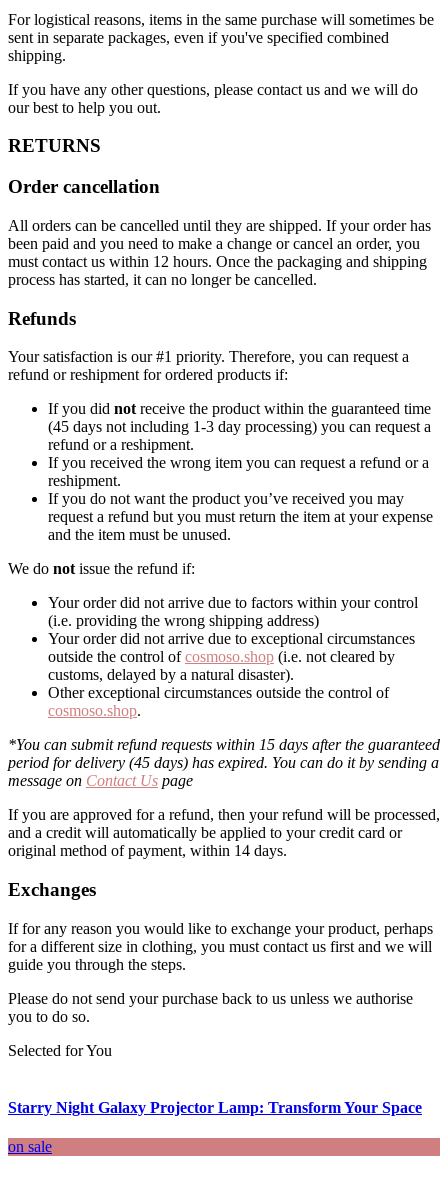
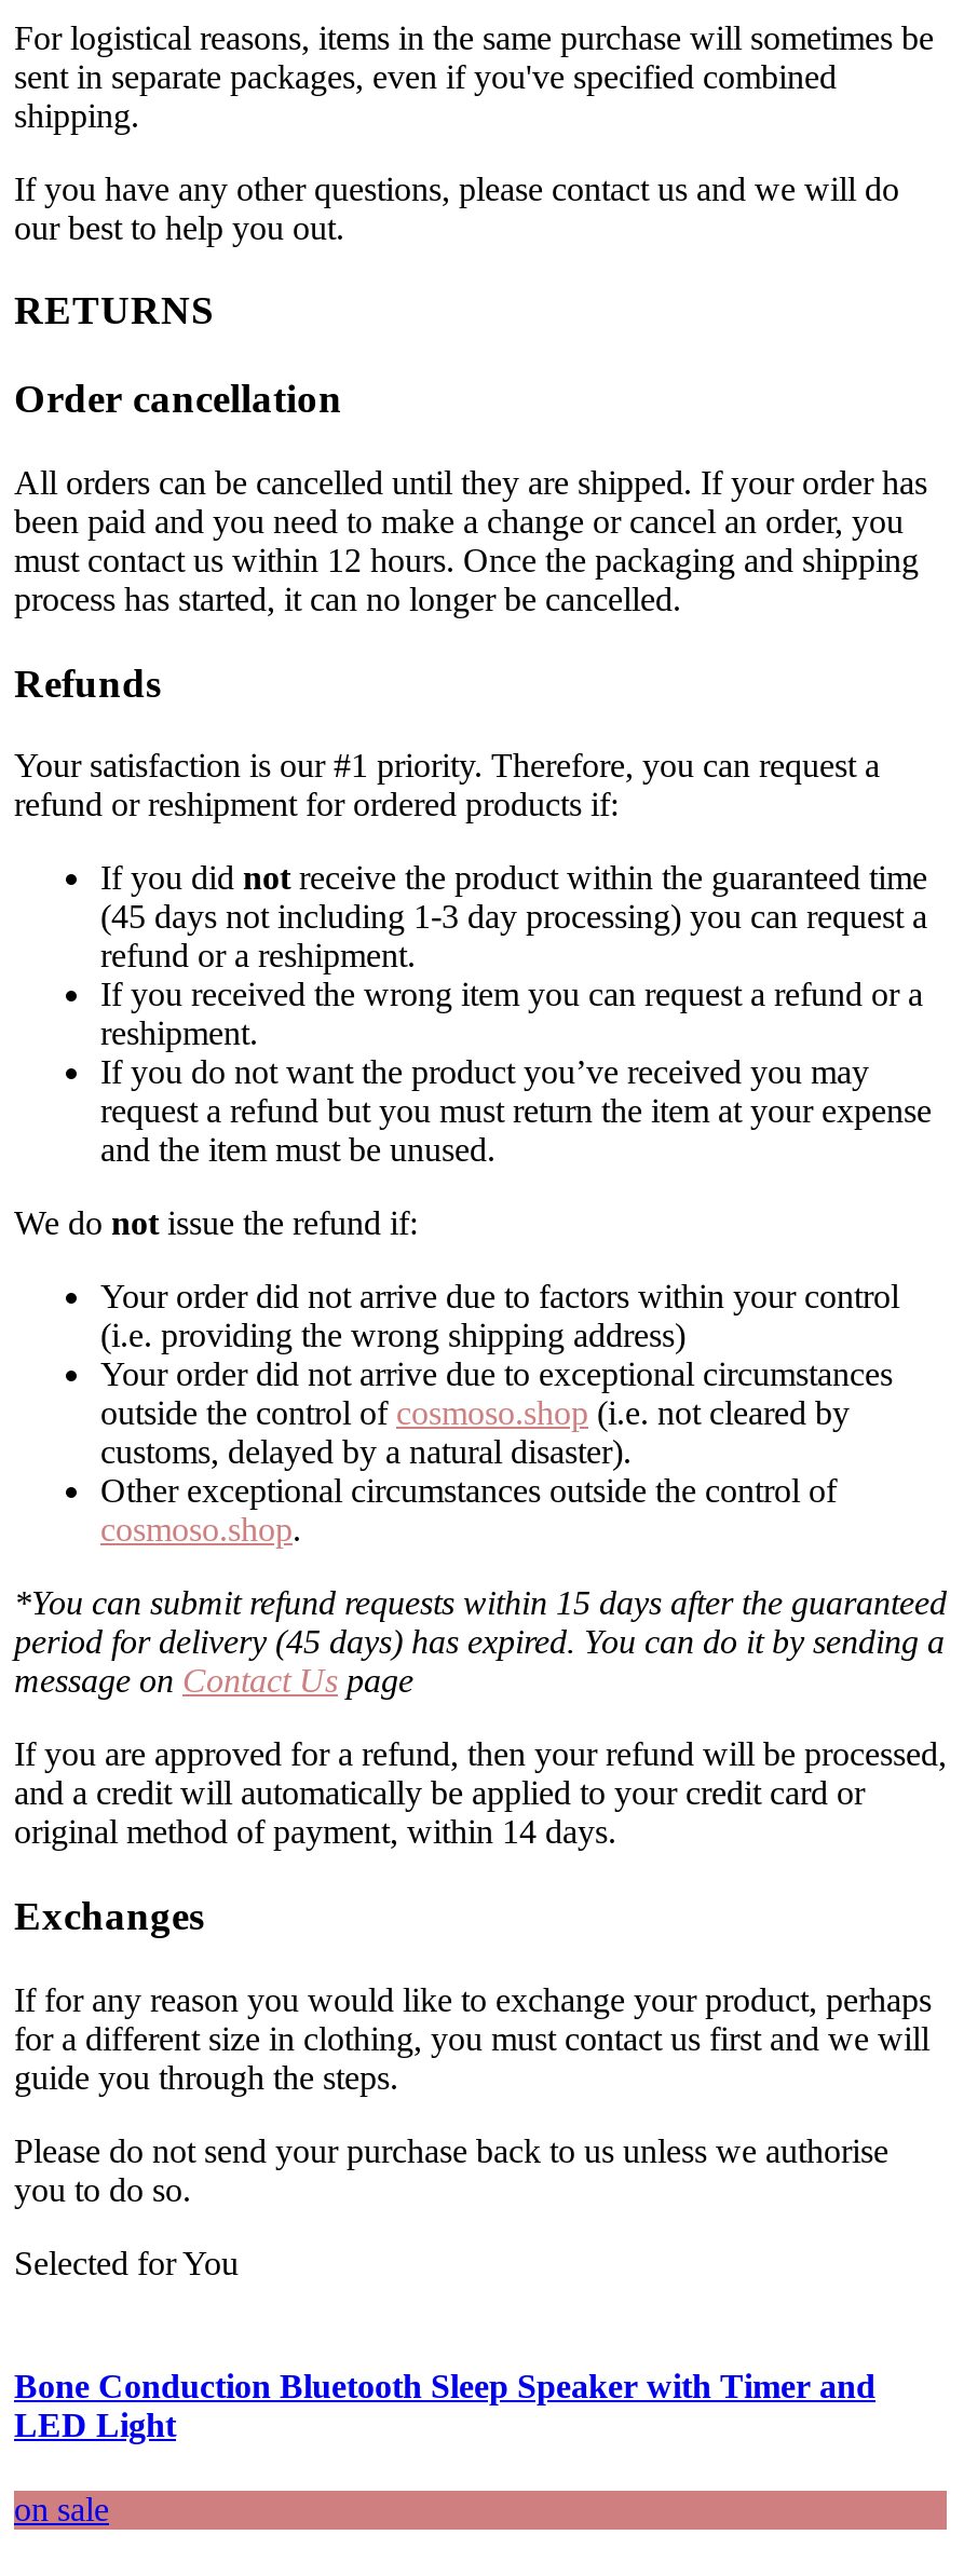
[8,1099,422,1116] Starry Night Galaxy Projector Lamp: Transform Your Space -> [14,2368,875,2443] Bone Conduction Bluetooth Sleep Speaker with Timer and | LED Light

